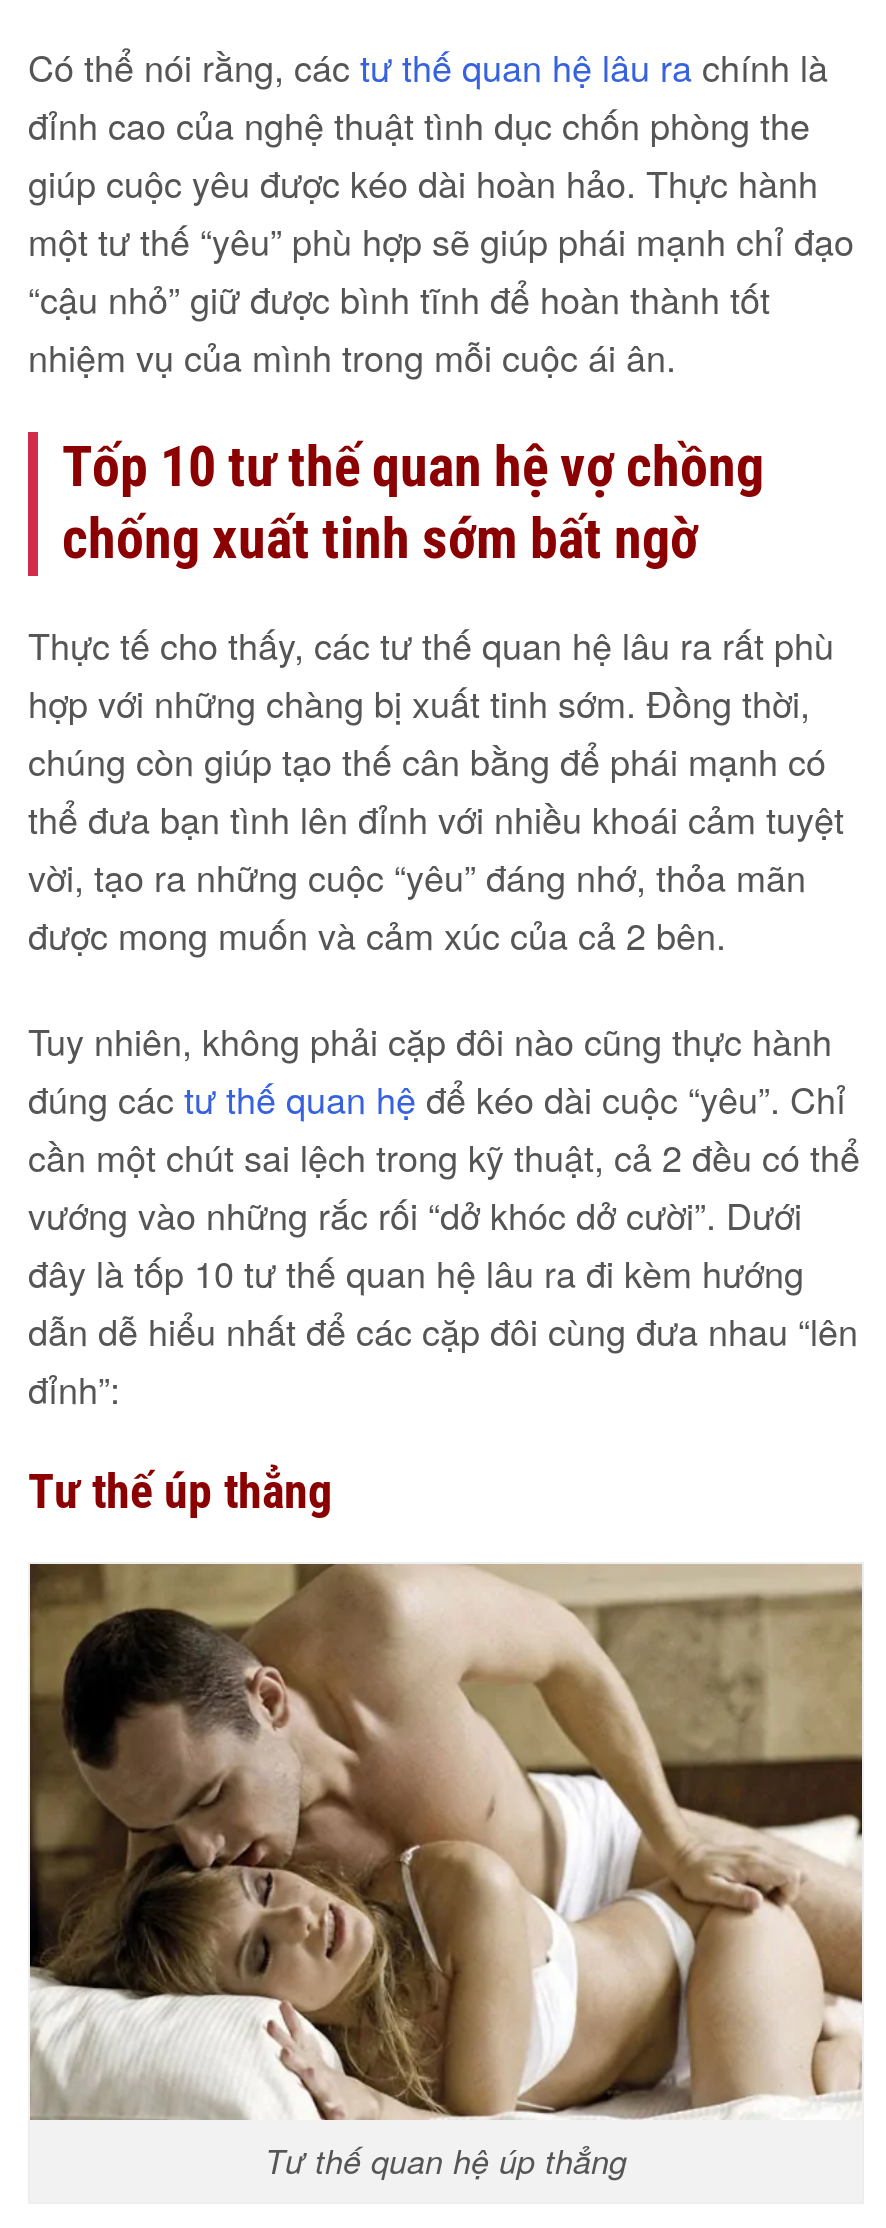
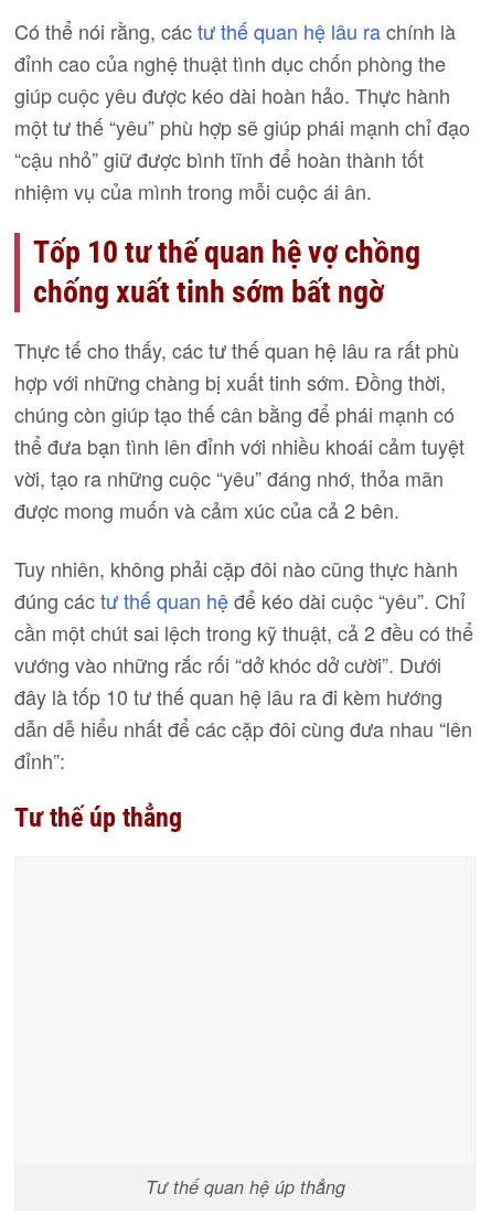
[28,1562,864,2122] [image] -> none

